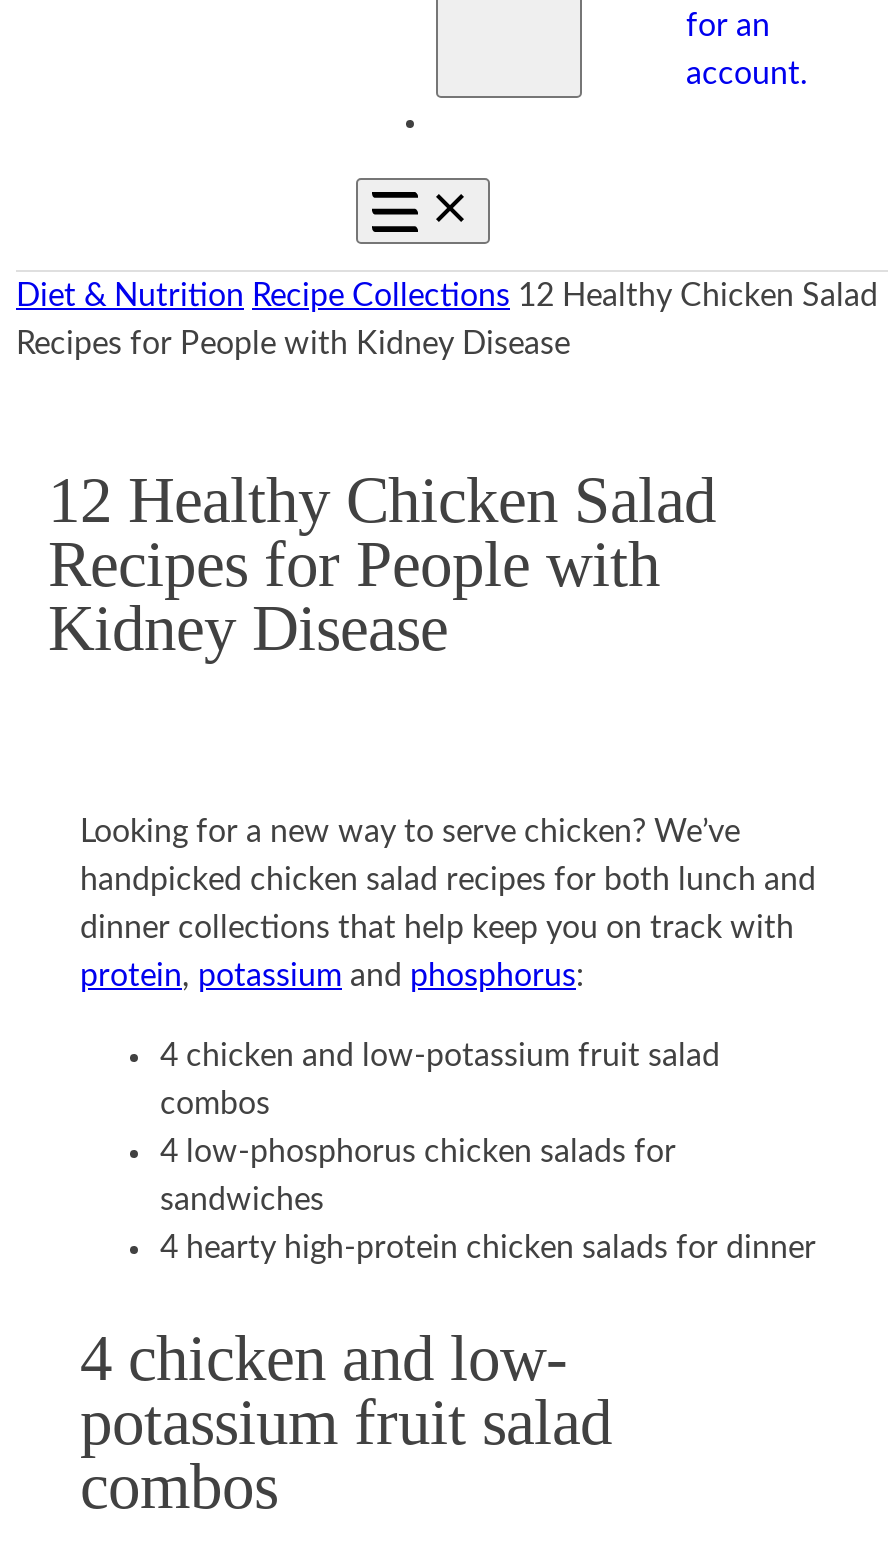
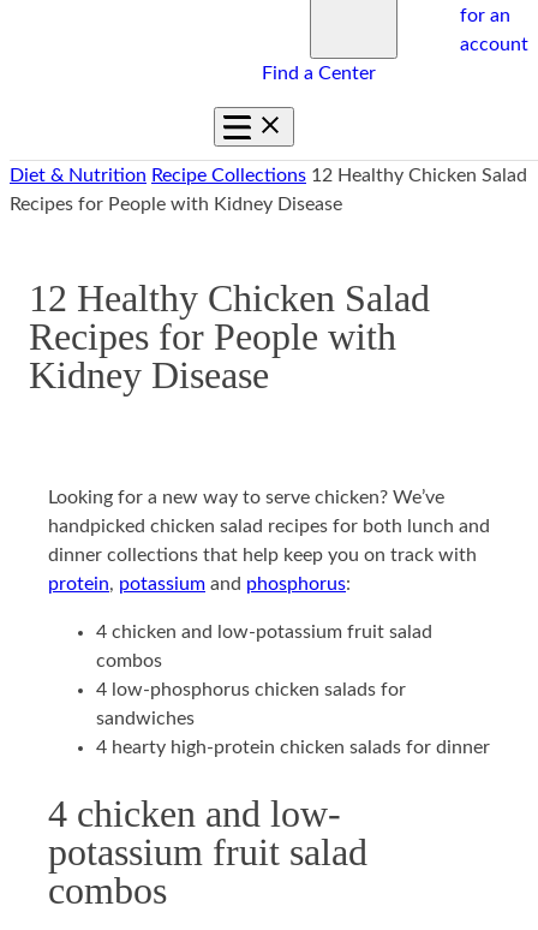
[686,58,808,90] account. -> [262,35,528,83] account | Find a Center

